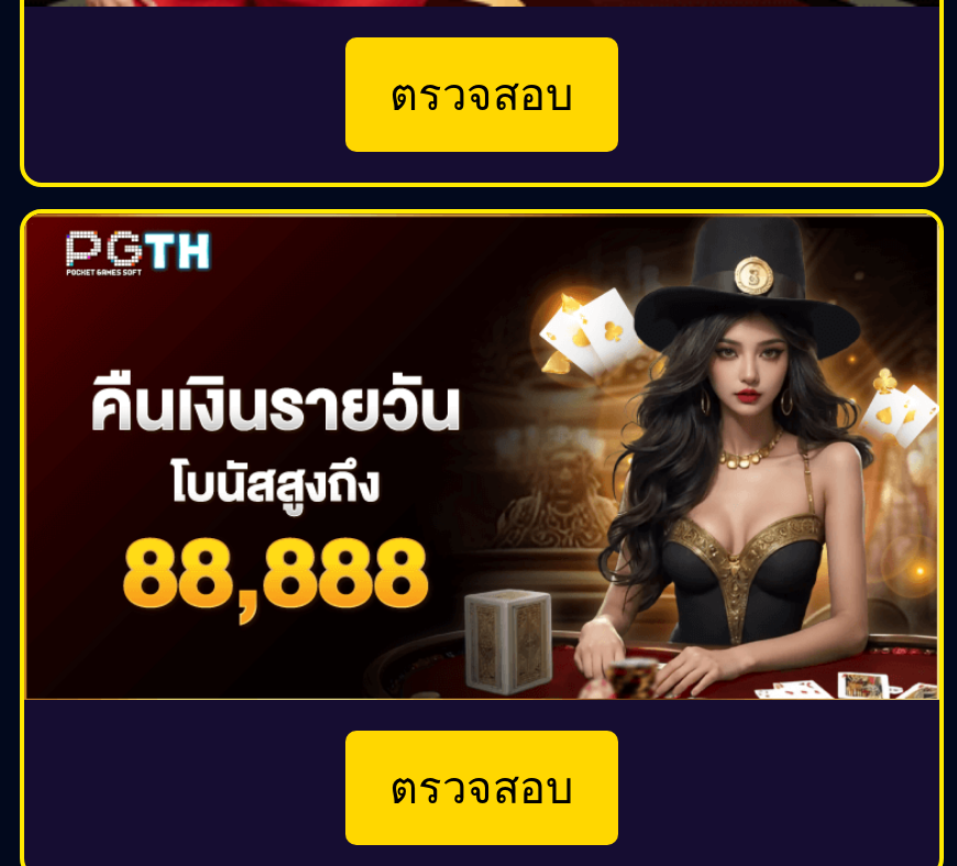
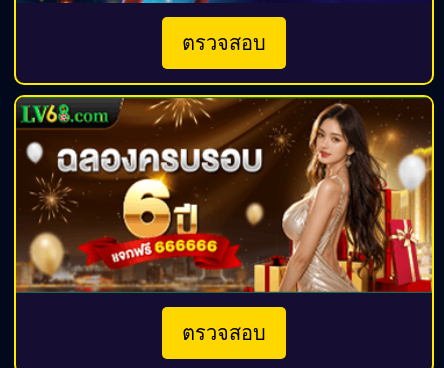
[22,211,942,702] [image] -> [16,96,433,293] [image]

